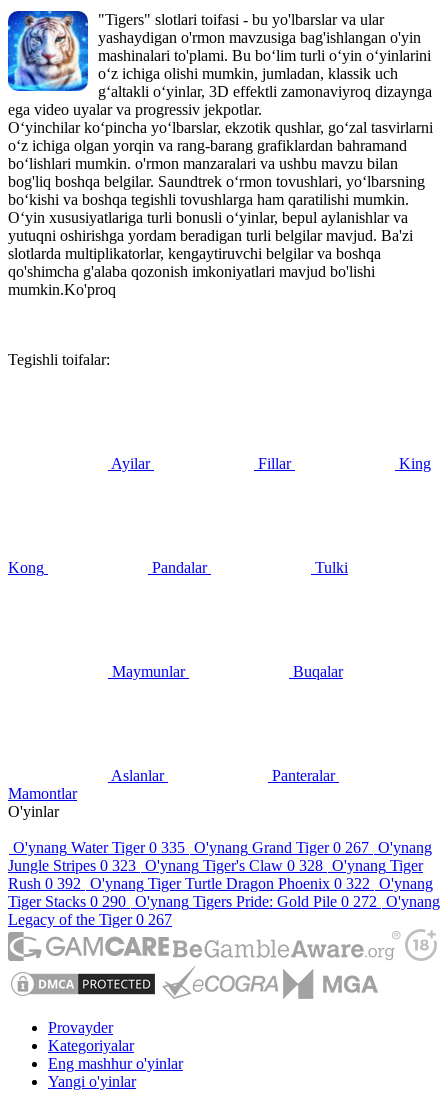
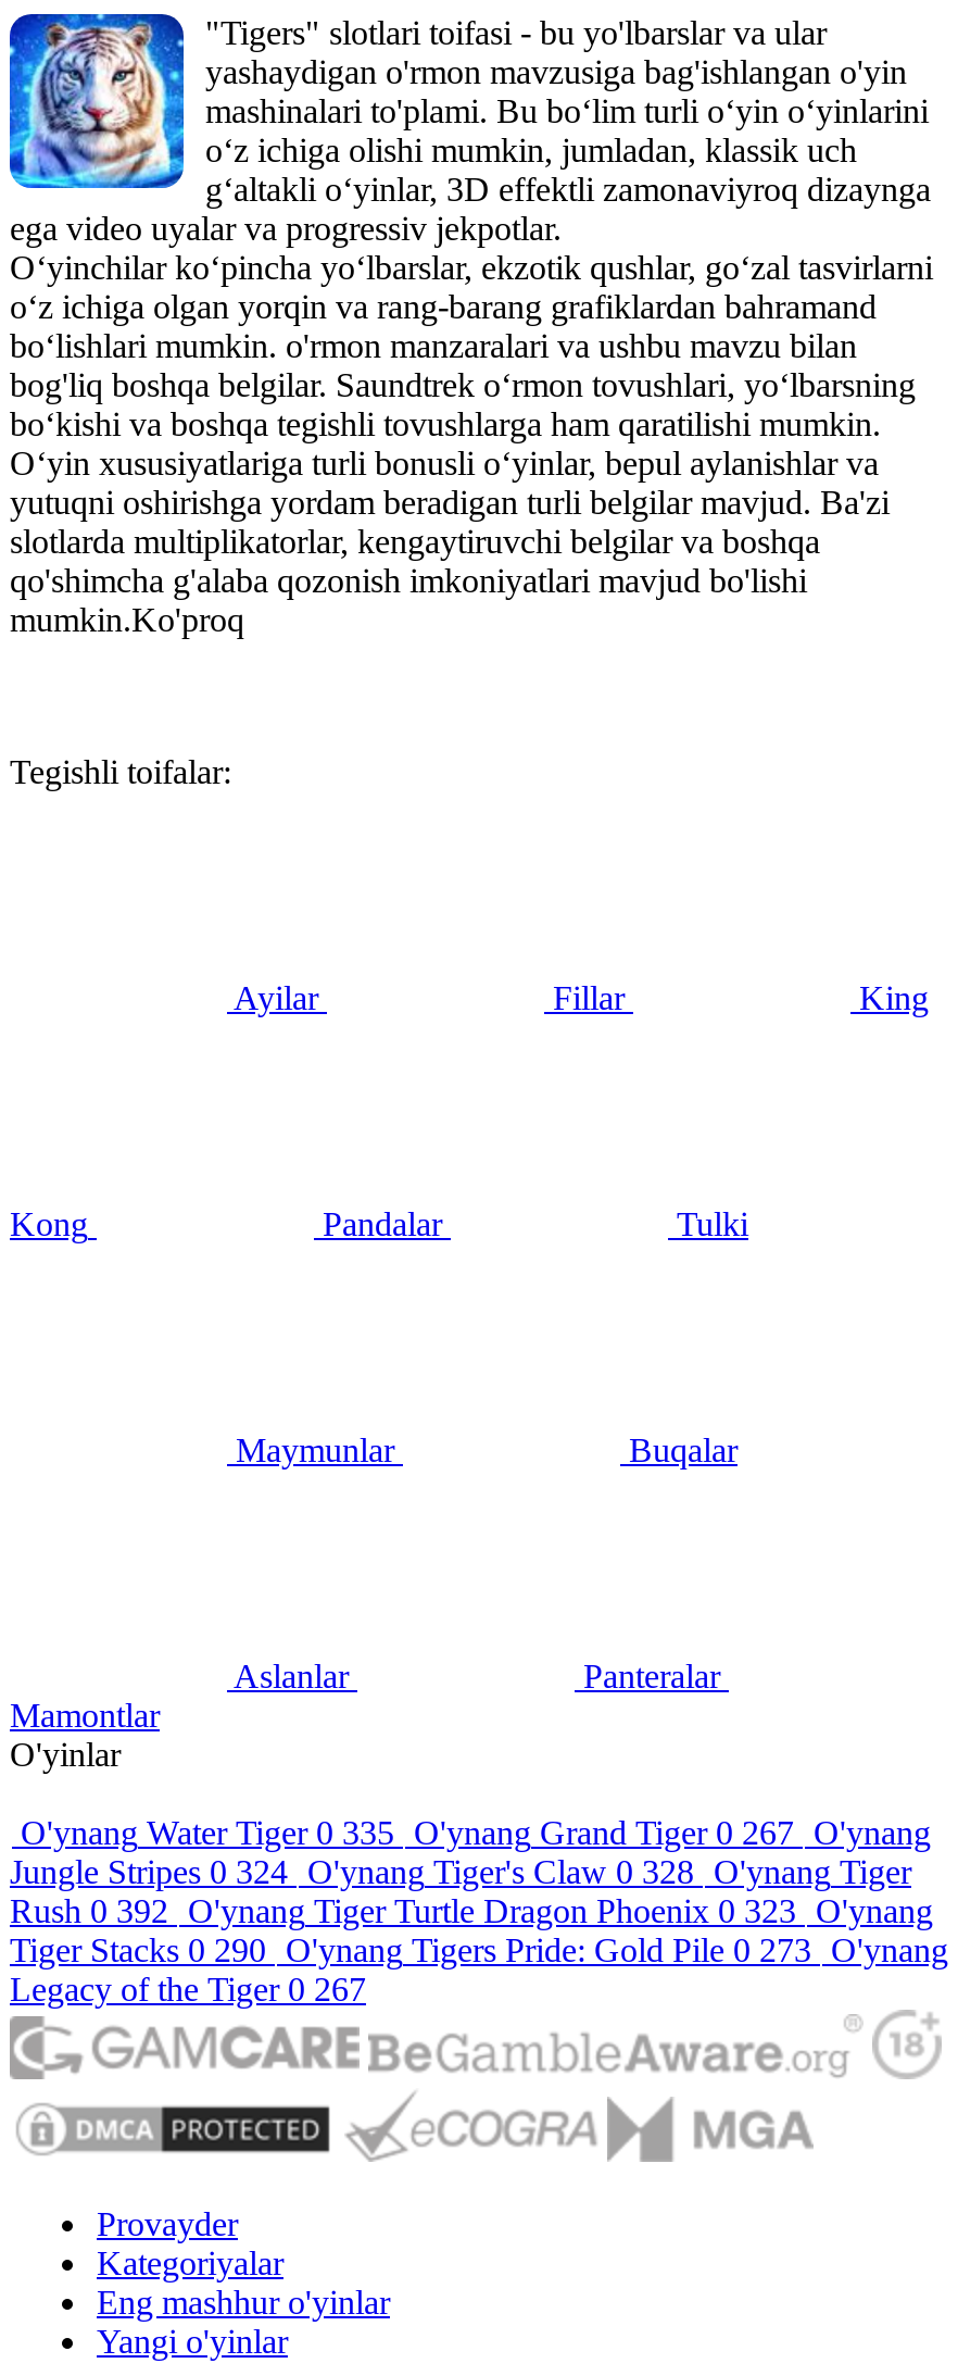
[8,857,423,874] Jungle Stripes 0 323 O'ynang Tiger's Claw 0 328 O'ynang Tiger -> [10,1853,911,1890] Jungle Stripes 0 324 O'ynang Tiger's Claw 0 328 O'ynang Tiger
[8,875,433,892] Rush 0 392 O'ynang Tiger Turtle Dragon Phoenix 0 322 O'ynang -> [10,1892,933,1929] Rush 0 392 O'ynang Tiger Turtle Dragon Phoenix 0 323 O'ynang
[8,893,440,910] Tiger Stacks 0 290 O'ynang Tigers Pride: Gold Pile 0 272 O'ynang -> [10,1931,948,1968] Tiger Stacks 0 290 O'ynang Tigers Pride: Gold Pile 0 273 O'ynang

